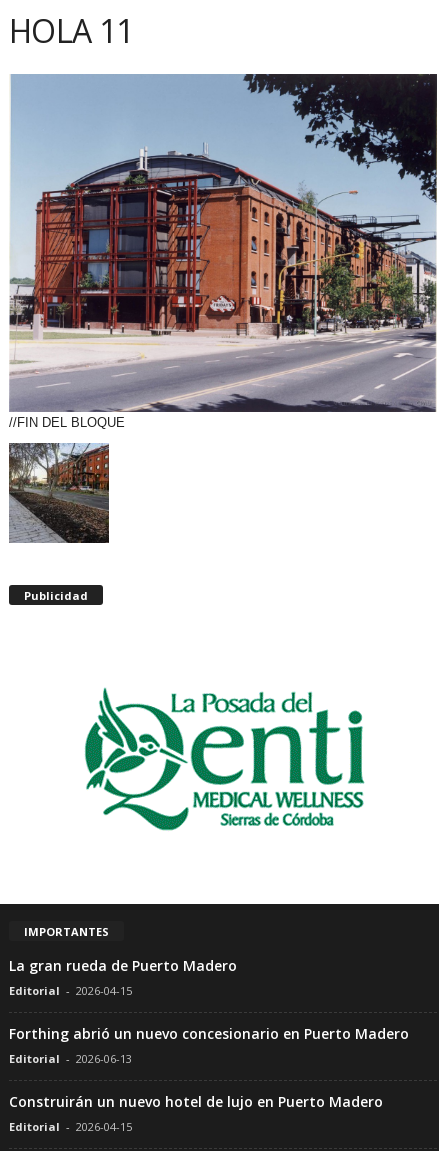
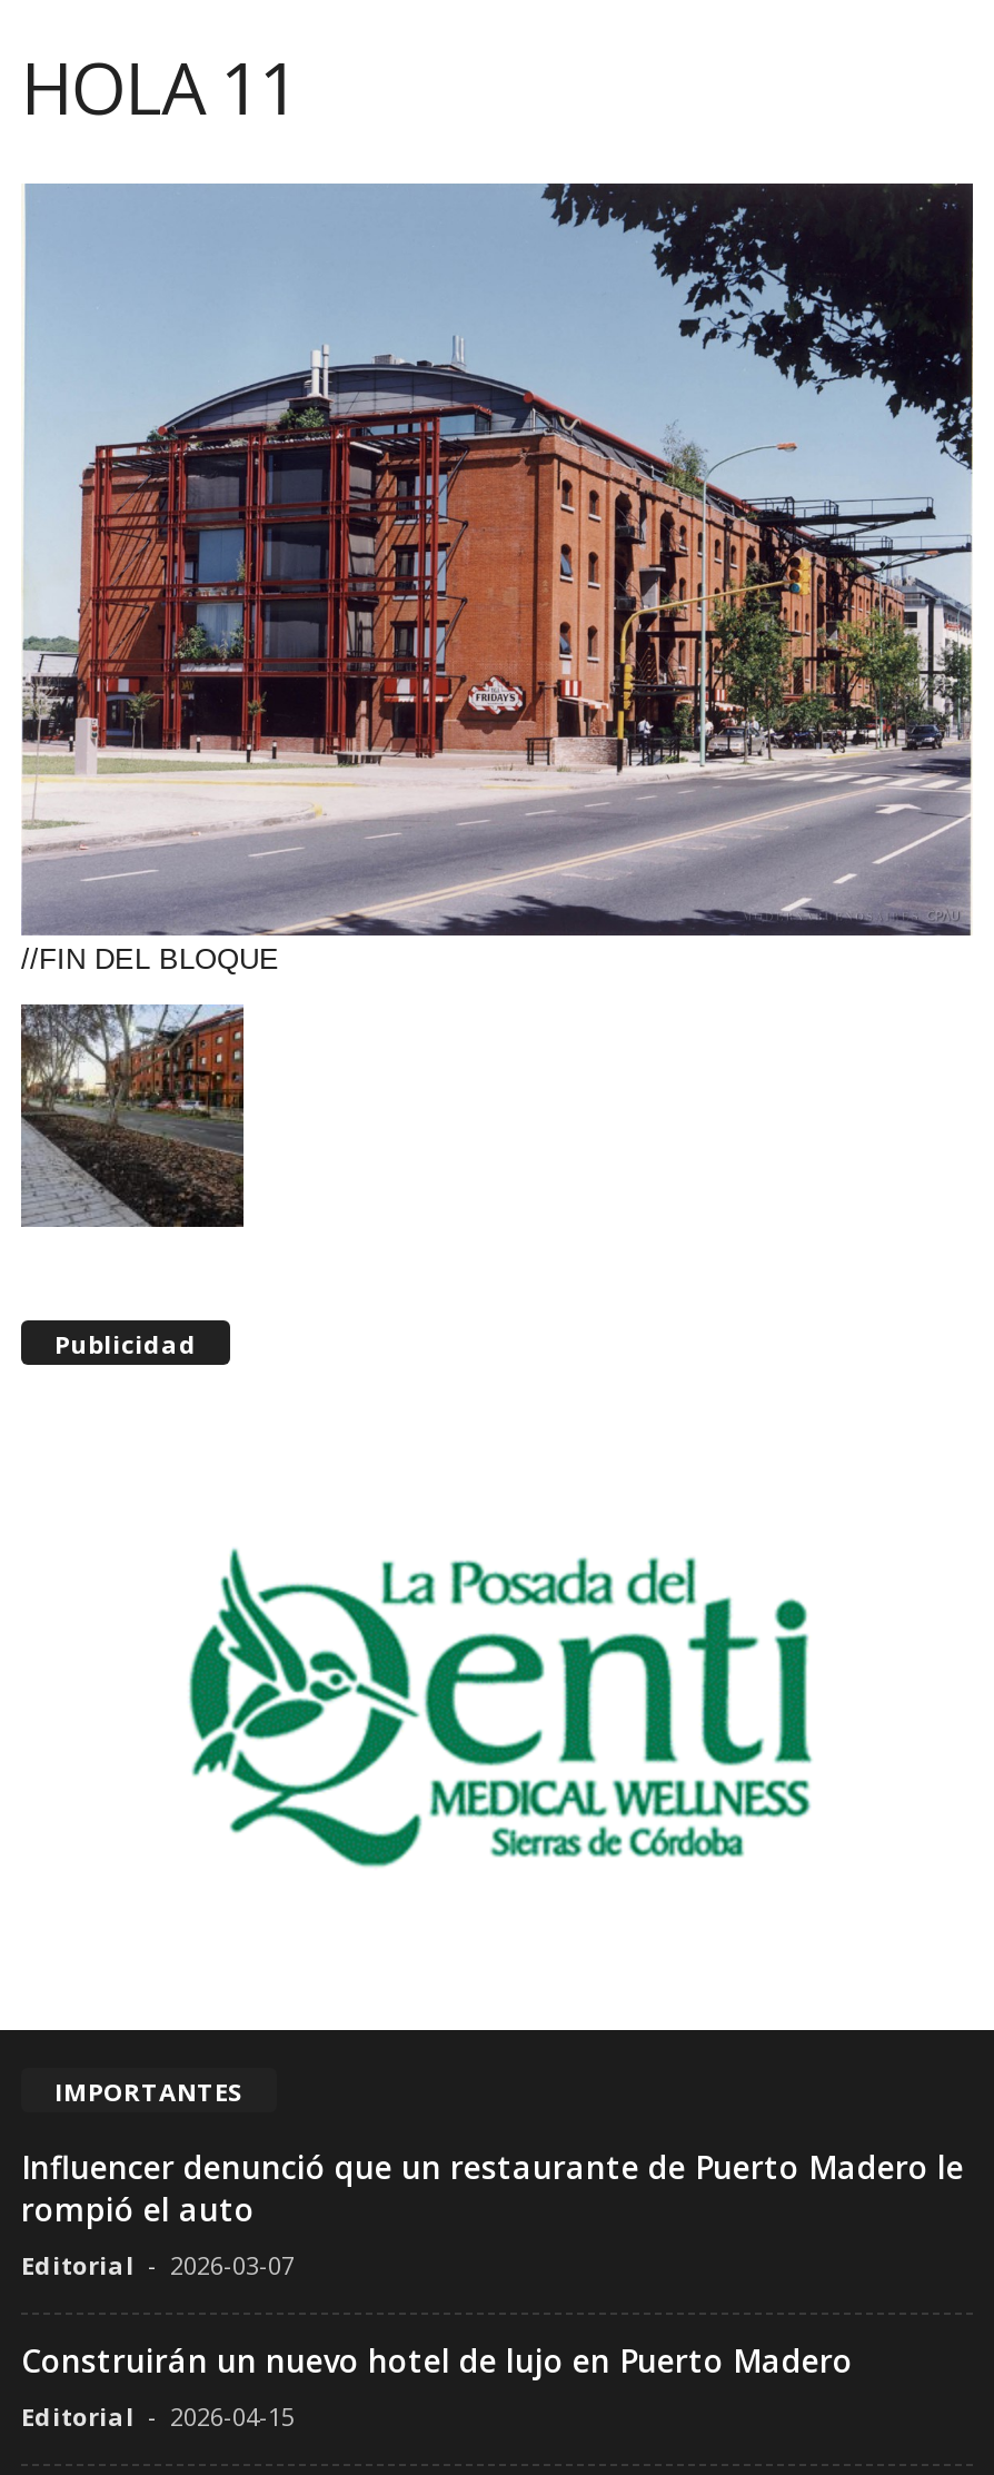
[9,956,409,1066] La gran rueda de Puerto Madero | Editorial - 2026-04-15 | Forthing abrió un nuevo concesionario en Puerto Madero | Editorial - 2026-06-13 -> [21,2145,964,2281] Influencer denunció que un restaurante de Puerto Madero le | rompió el auto | Editorial - 2026-03-07

